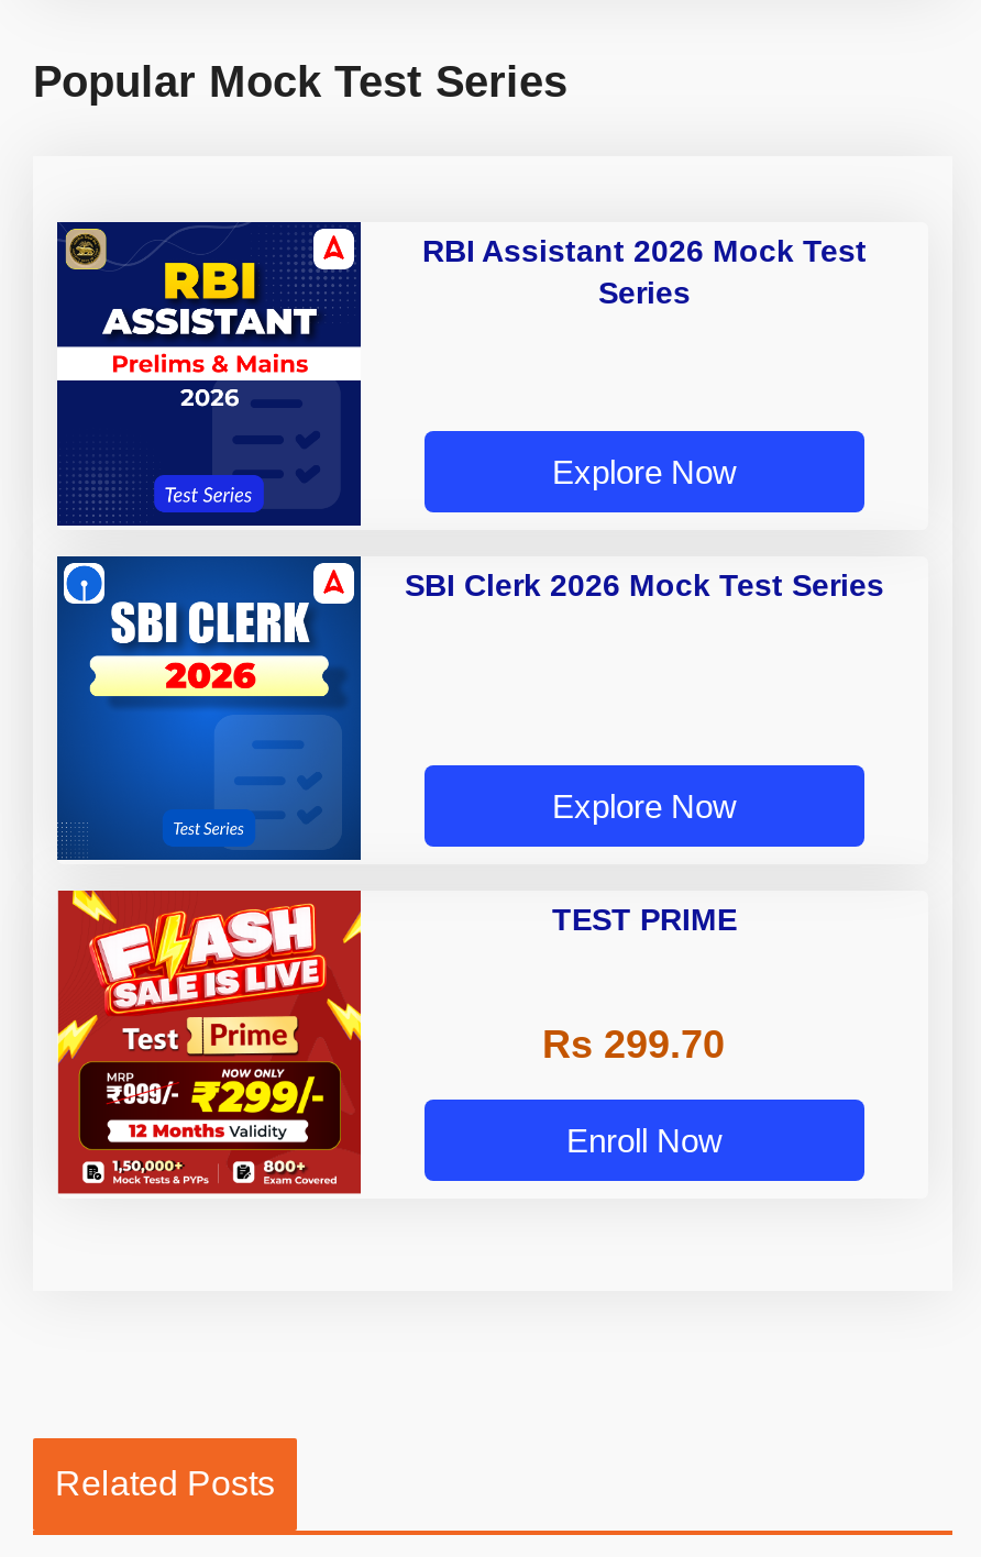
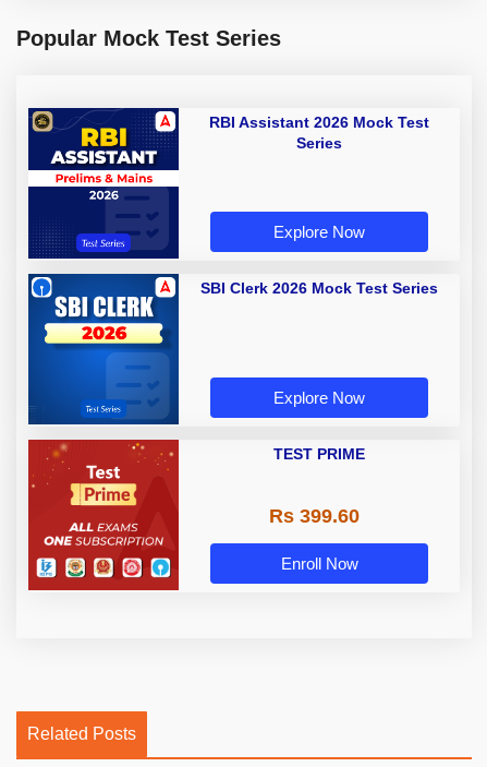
[55,888,363,1188] [image] -> [27,439,180,585] [image]
[542,1023,725,1067] Rs 299.70 -> [269,505,359,527] Rs 399.60

